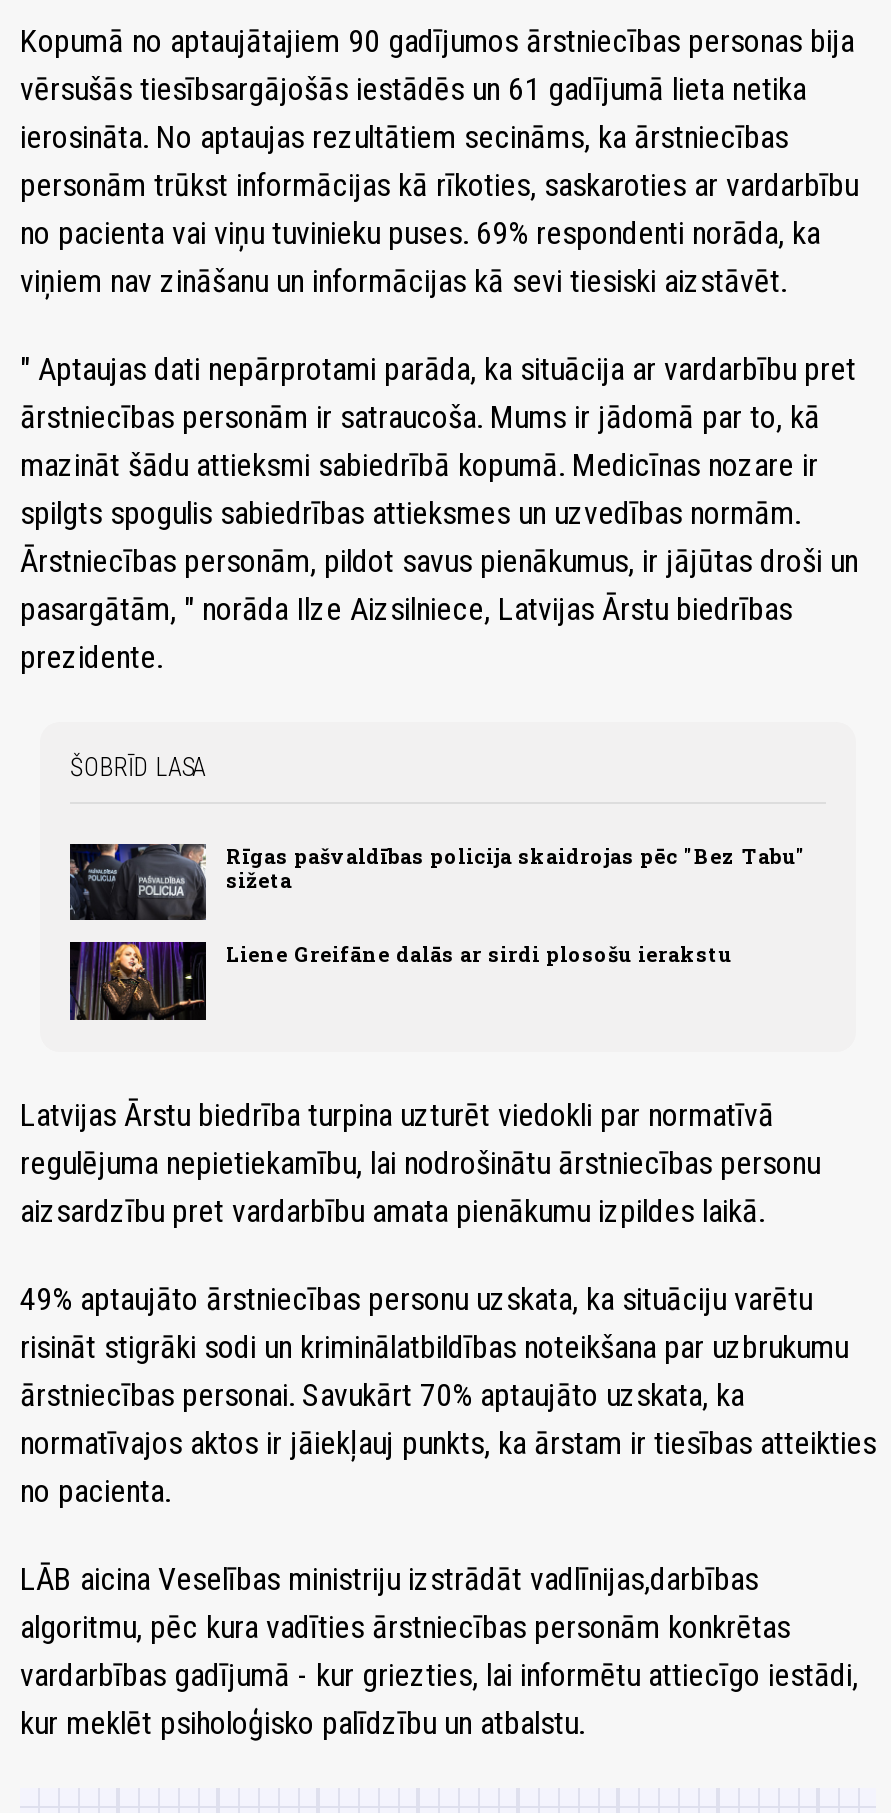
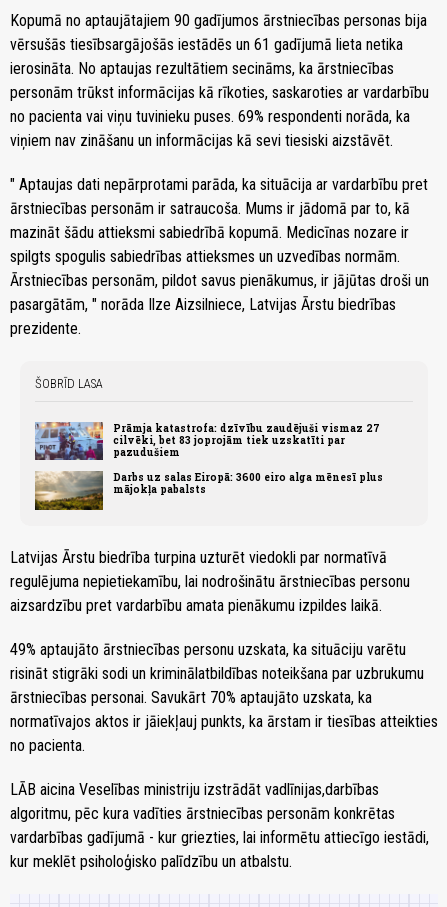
[68,842,806,922] [image] | Rīgas pašvaldības policija skaidrojas pēc "Bez Tabu" | sižeta -> [34,421,380,461] [image] | Prāmja katastrofa: dzīvību zaudējuši vismaz 27 | cilvēki, bet 83 joprojām tiek uzskatīti par | pazudušiem
[68,940,732,1022] [image] | Liene Greifāne dalās ar sirdi plosošu ierakstu -> [34,470,383,511] [image] | Darbs uz salas Eiropā: 3600 eiro alga mēnesī plus | mājokļa pabalsts

